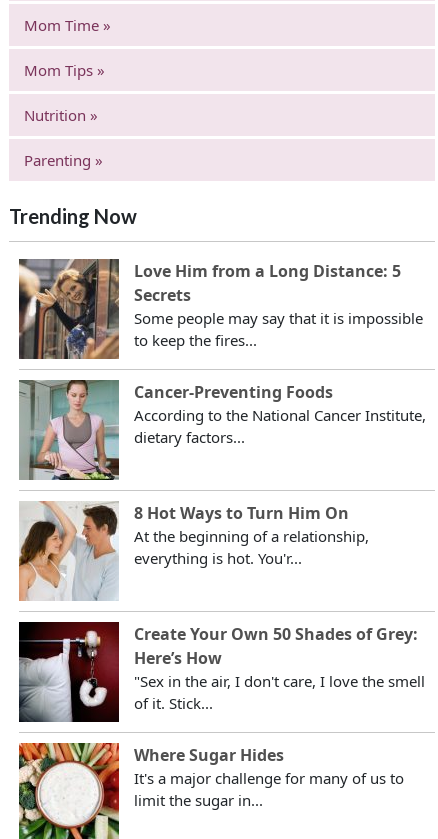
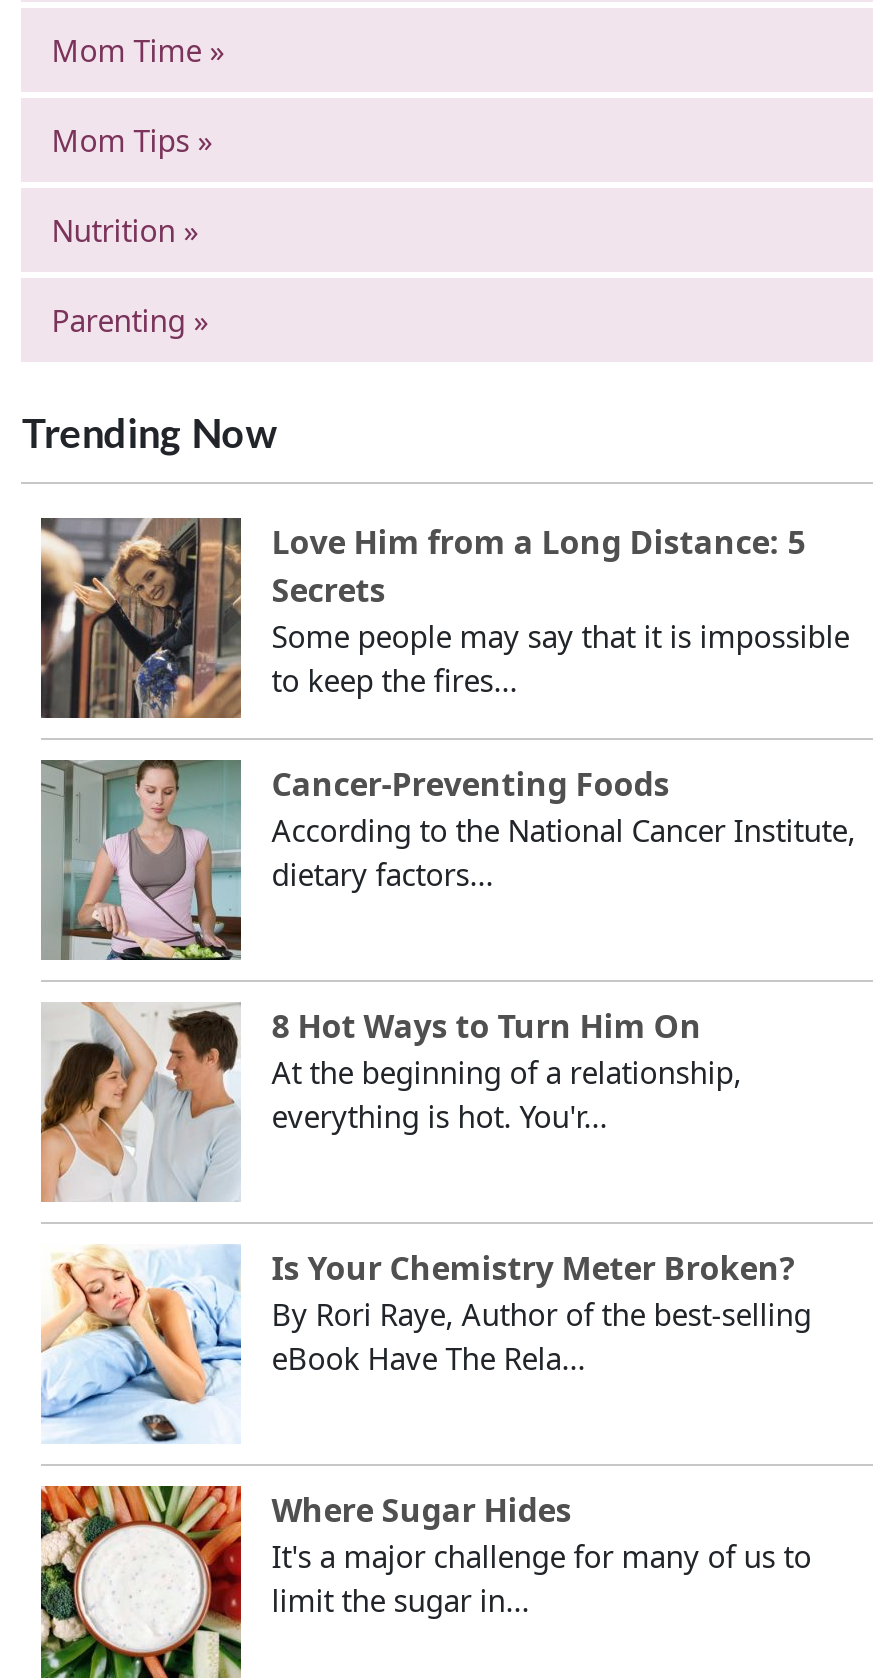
[18,621,425,723] [image] | Create Your Own 50 Shades of Grey: | Here’s How | "Sex in the air, I don't care, I love the smell | of it. Stick... -> [41,1244,811,1444] [image] | Is Your Chemistry Meter Broken? | By Rori Raye, Author of the best-selling | eBook Have The Rela...

